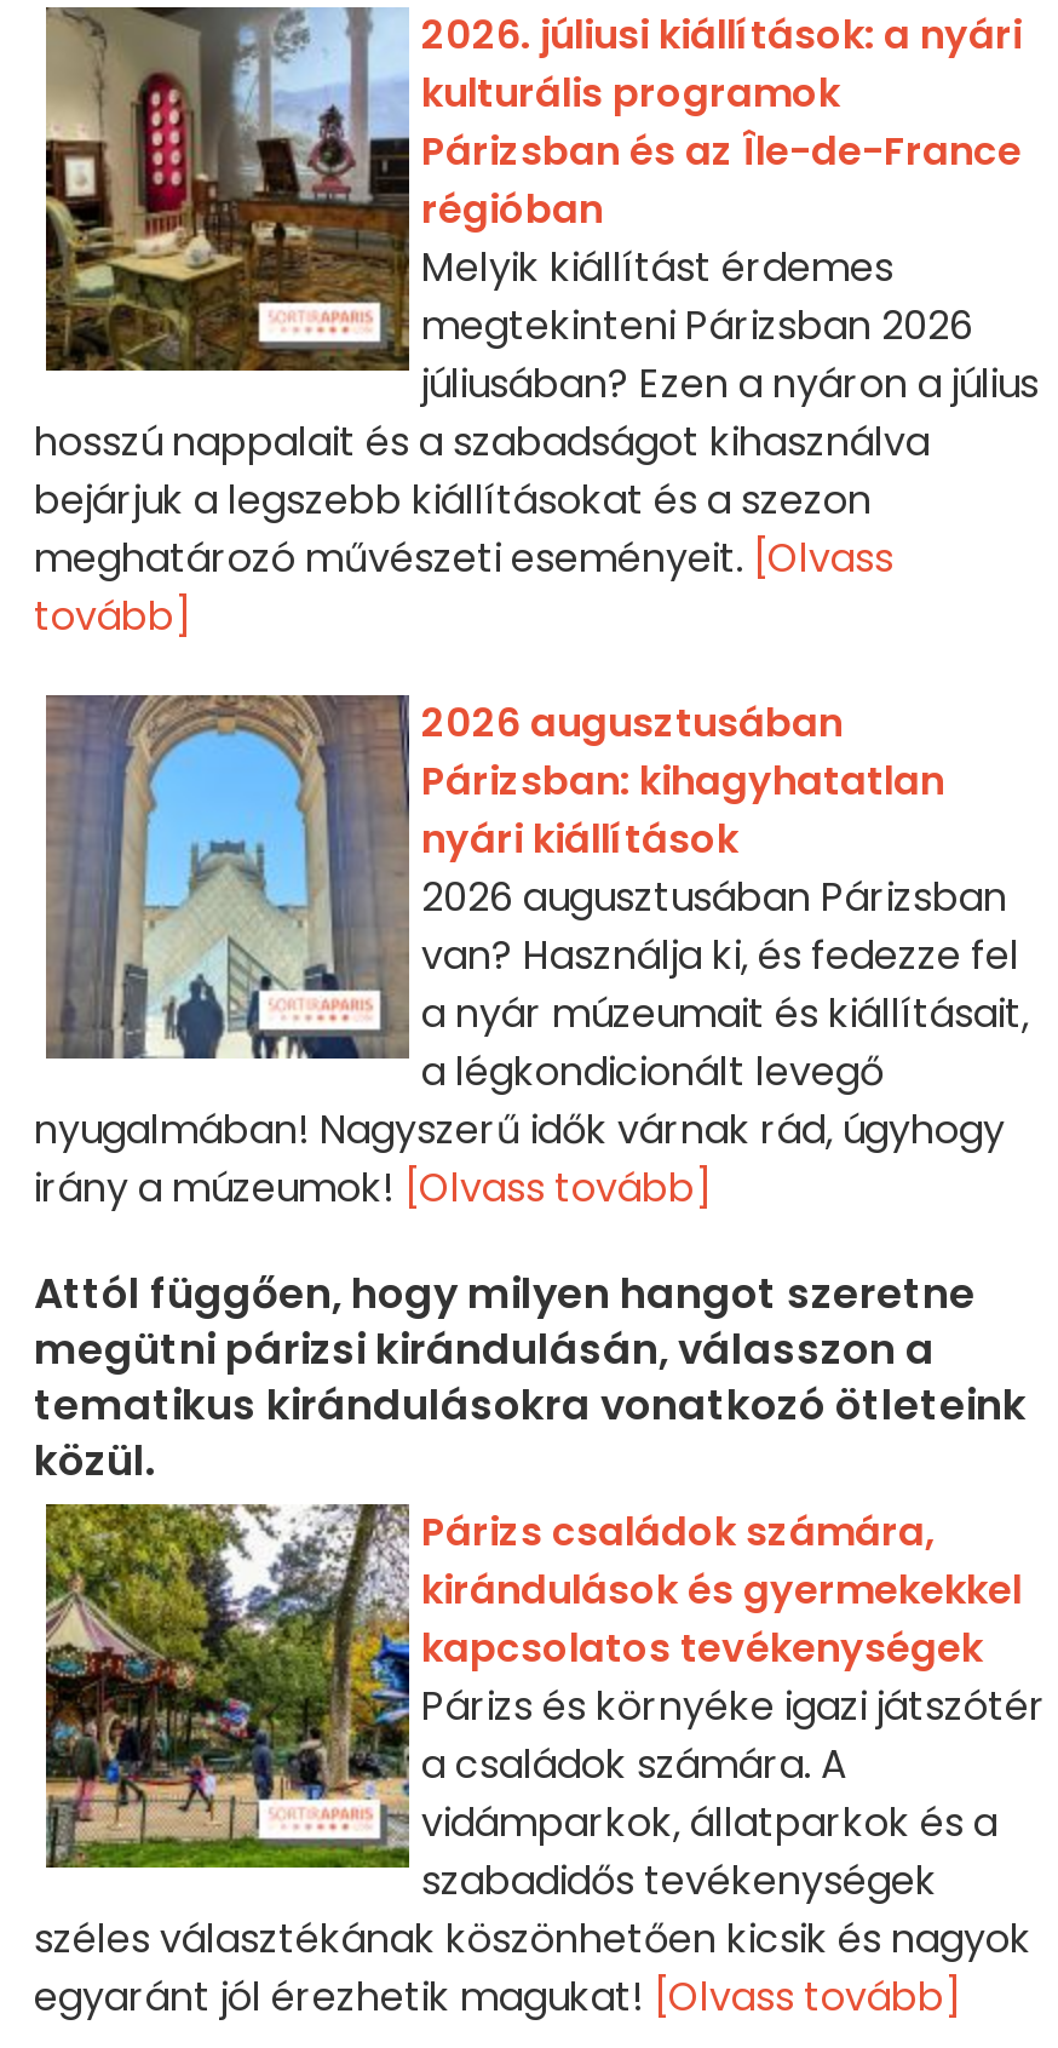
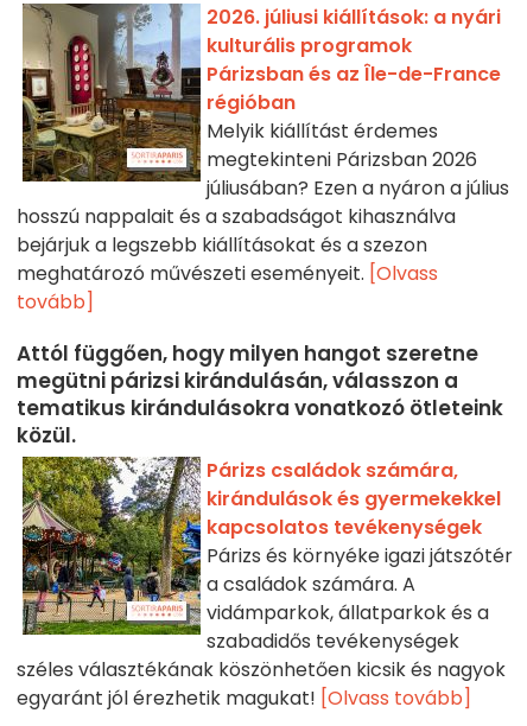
[34,693,1029,1217] [image] | 2026 augusztusában | Párizsban: kihagyhatatlan | nyári kiállítások | 2026 augusztusában Párizsban | van? Használja ki, és fedezze fel | a nyár múzeumait és kiállításait, | a légkondicionált levegő | nyugalmában! Nagyszerű idők várnak rád, úgyhogy | irány a múzeumok! [Olvass tovább] -> none

